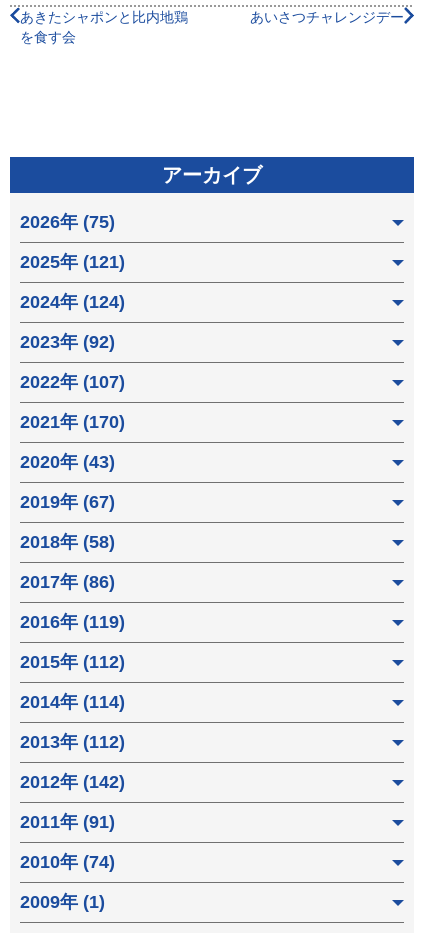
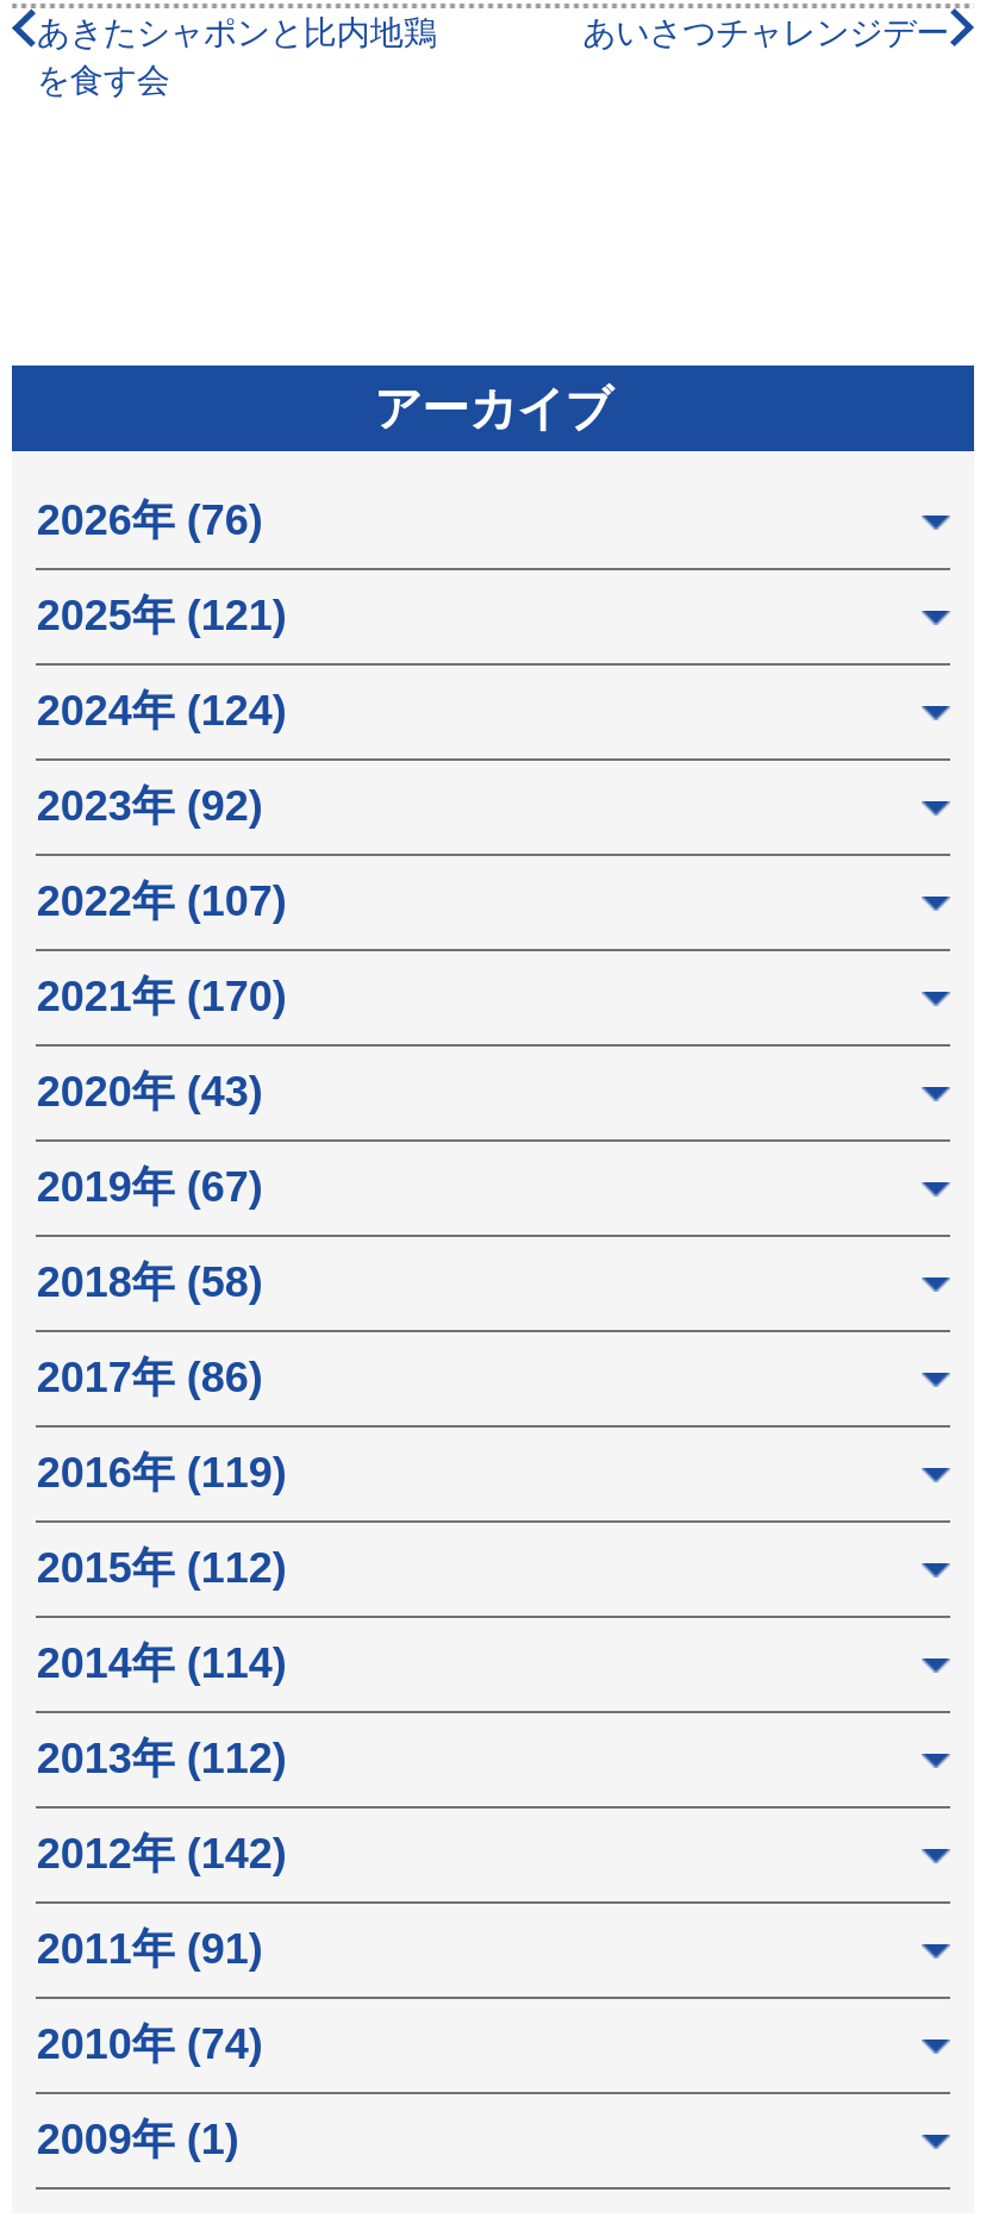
[20,212,115,232] 2026年 (75) -> [37,495,263,543] 2026年 (76)

